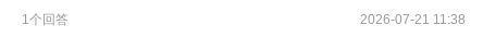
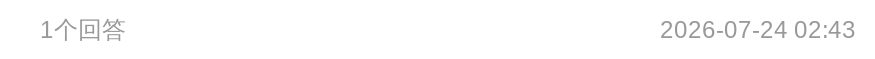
[360,12,466,27] 2026-07-21 11:38 -> [660,16,856,44] 2026-07-24 02:43

